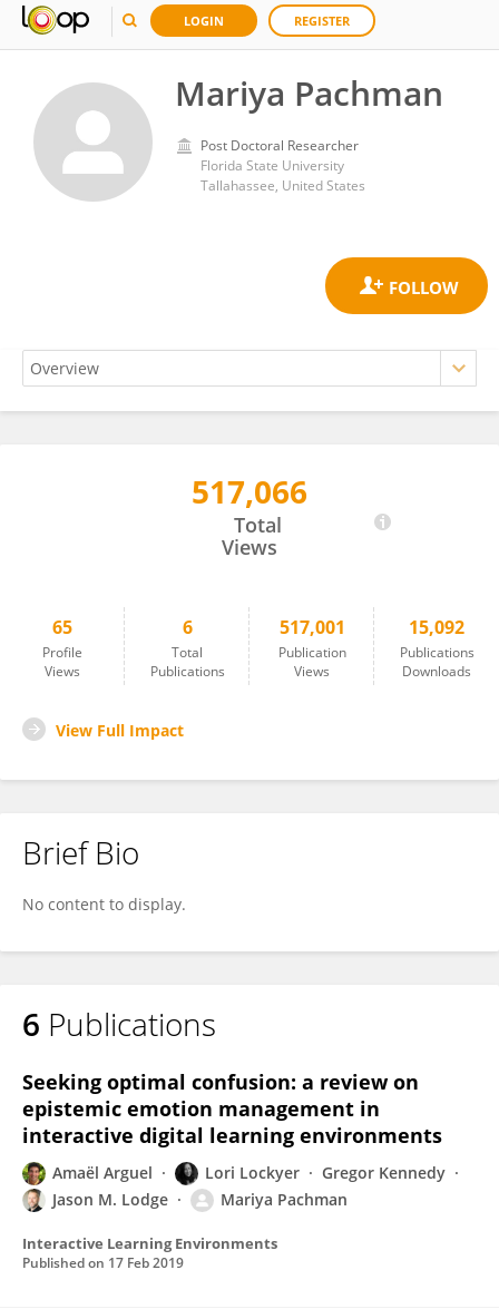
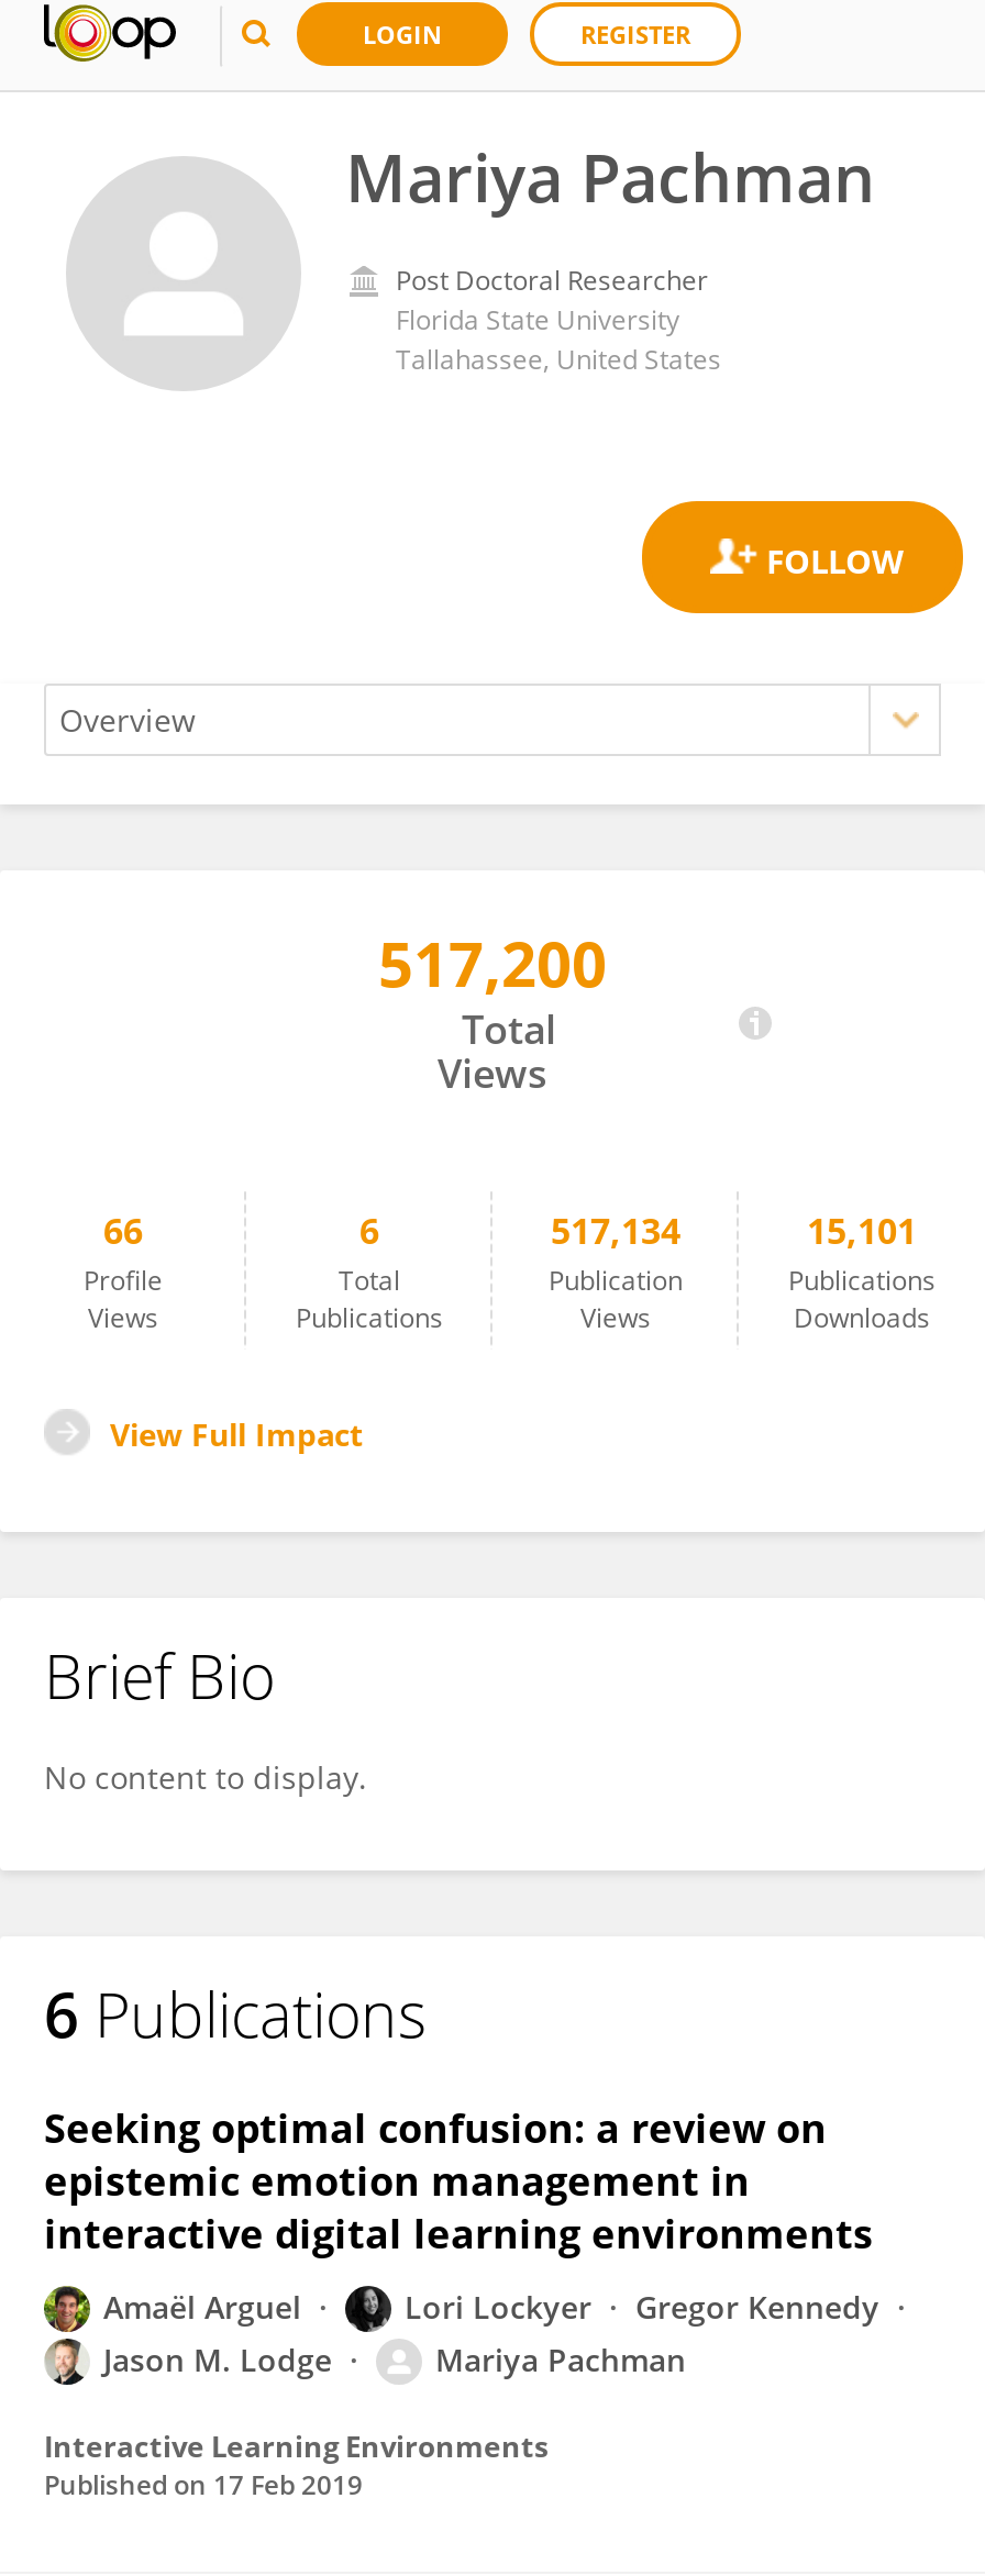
[192,470,307,512] 517,066 -> [378,921,607,1004] 517,200
[52,615,72,639] 65 -> [103,1207,143,1255] 66
[279,615,345,639] 517,001 -> [551,1207,680,1255] 517,134
[409,615,464,639] 15,092 -> [807,1207,917,1255] 15,101

